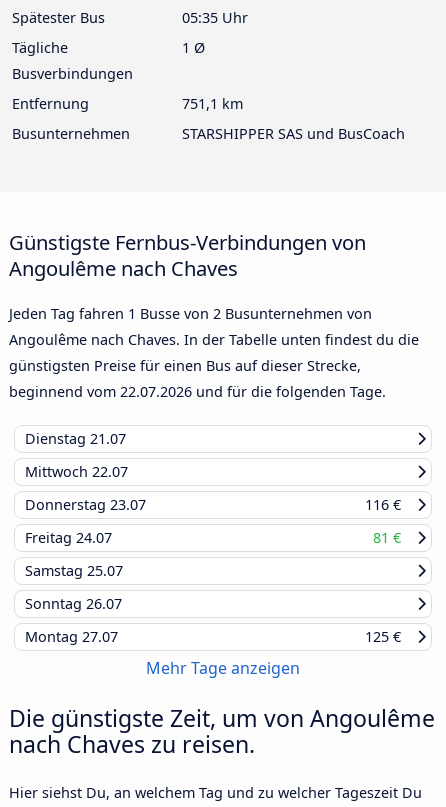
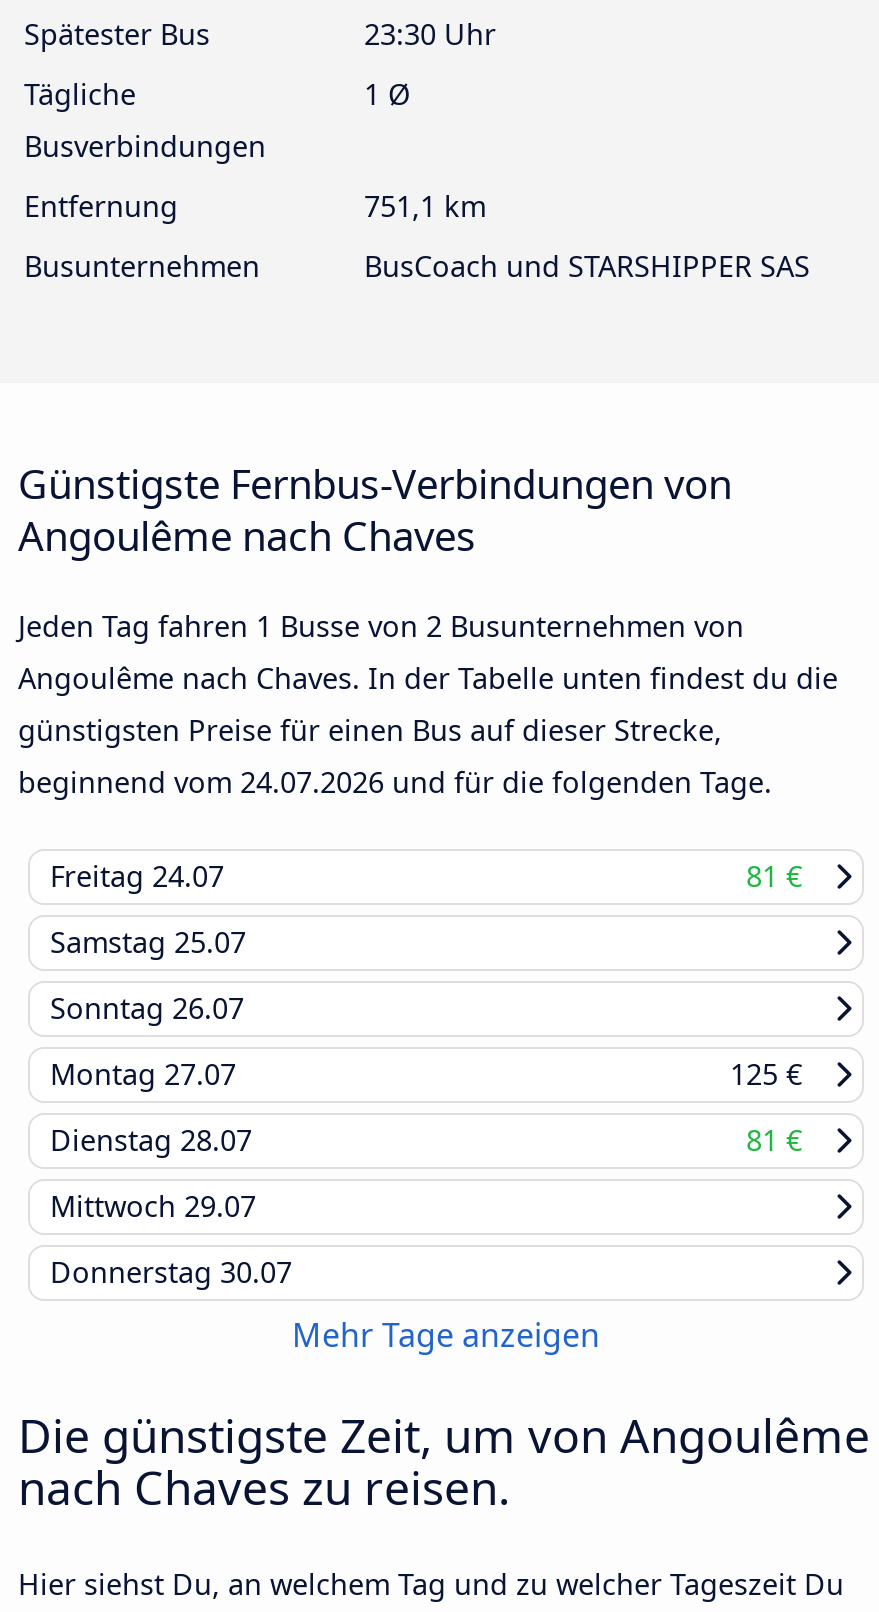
[182,8,248,27] 05:35 Uhr -> [364,14,496,52] 23:30 Uhr
[182,124,405,143] STARSHIPPER SAS und BusCoach -> [364,246,810,284] BusCoach und STARSHIPPER SAS
[9,382,401,514] beginnend vom 22.07.2026 und für die folgenden Tage. | Dienstag 21.07 | Mittwoch 22.07 | Donnerstag 23.07 | 116 € -> [18,763,772,801] beginnend vom 24.07.2026 und für die folgenden Tage.
moved [25,528,401,646] -> [50,857,802,1093]: Freitag 24.07 | 81 € | Samstag 25.07 | Sonntag 26.07 | Montag 27.07 | 125 €
none -> [50,1121,802,1291] Dienstag 28.07 | 81 € | Mittwoch 29.07 | Donnerstag 30.07

